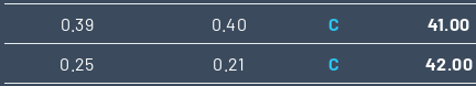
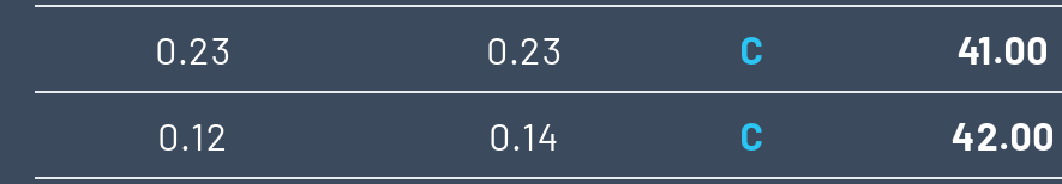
[60,13,94,34] 0.39 -> [155,26,231,72] 0.23
[211,13,247,34] 0.40 -> [486,26,563,72] 0.23
[60,53,95,74] 0.25 -> [157,112,229,158] 0.12
[213,53,246,74] 0.21 -> [489,112,560,158] 0.14

